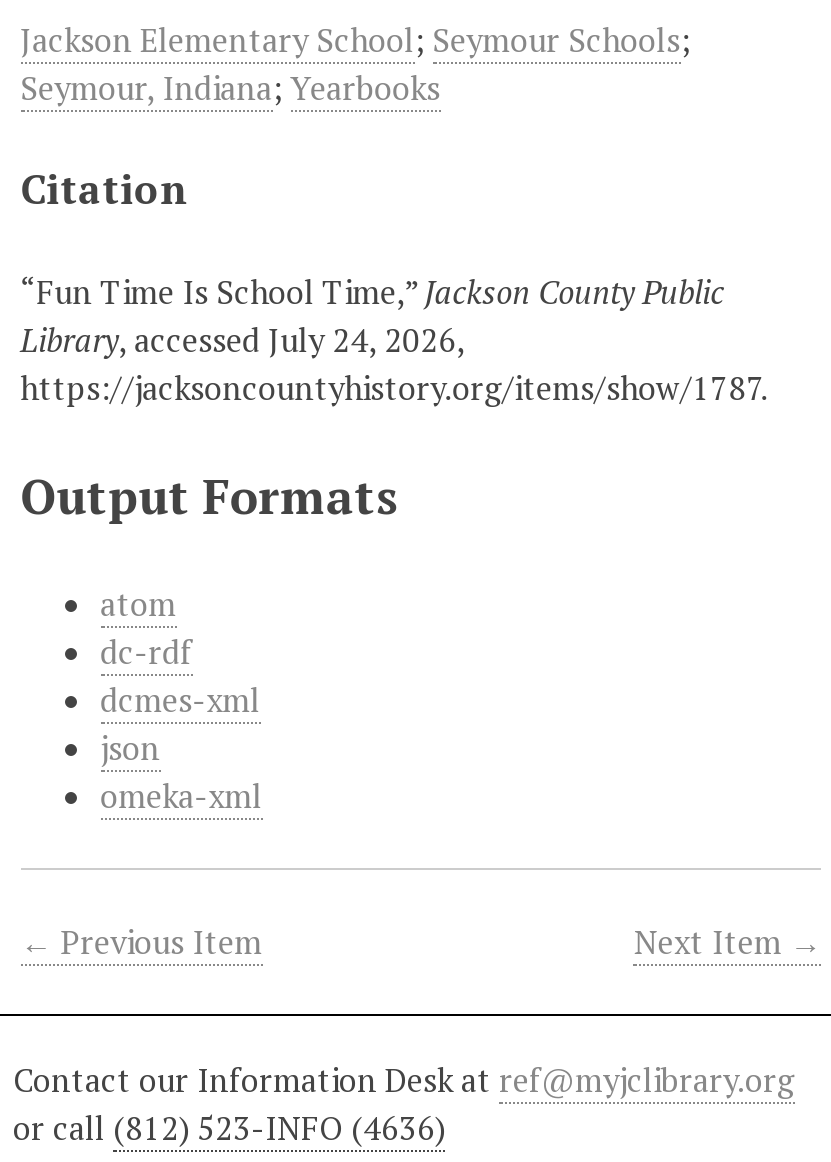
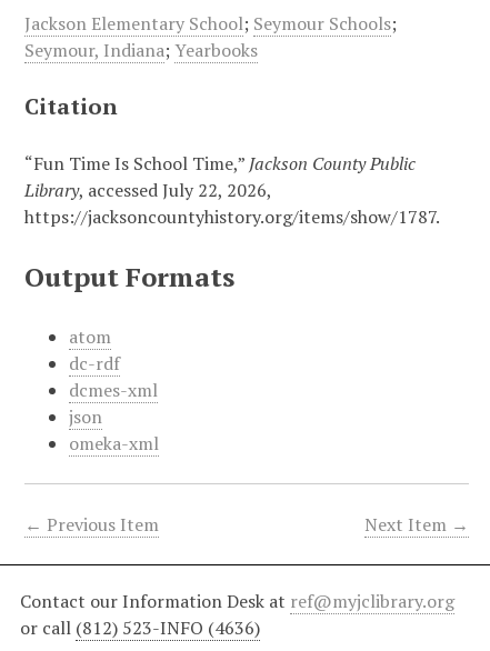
[20,318,464,362] Library, accessed July 24, 2026, -> [24,178,271,202] Library, accessed July 22, 2026,

